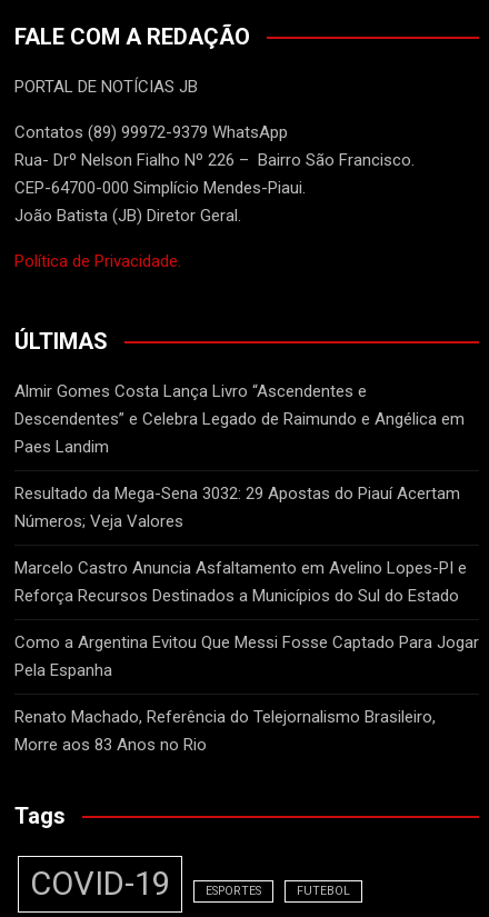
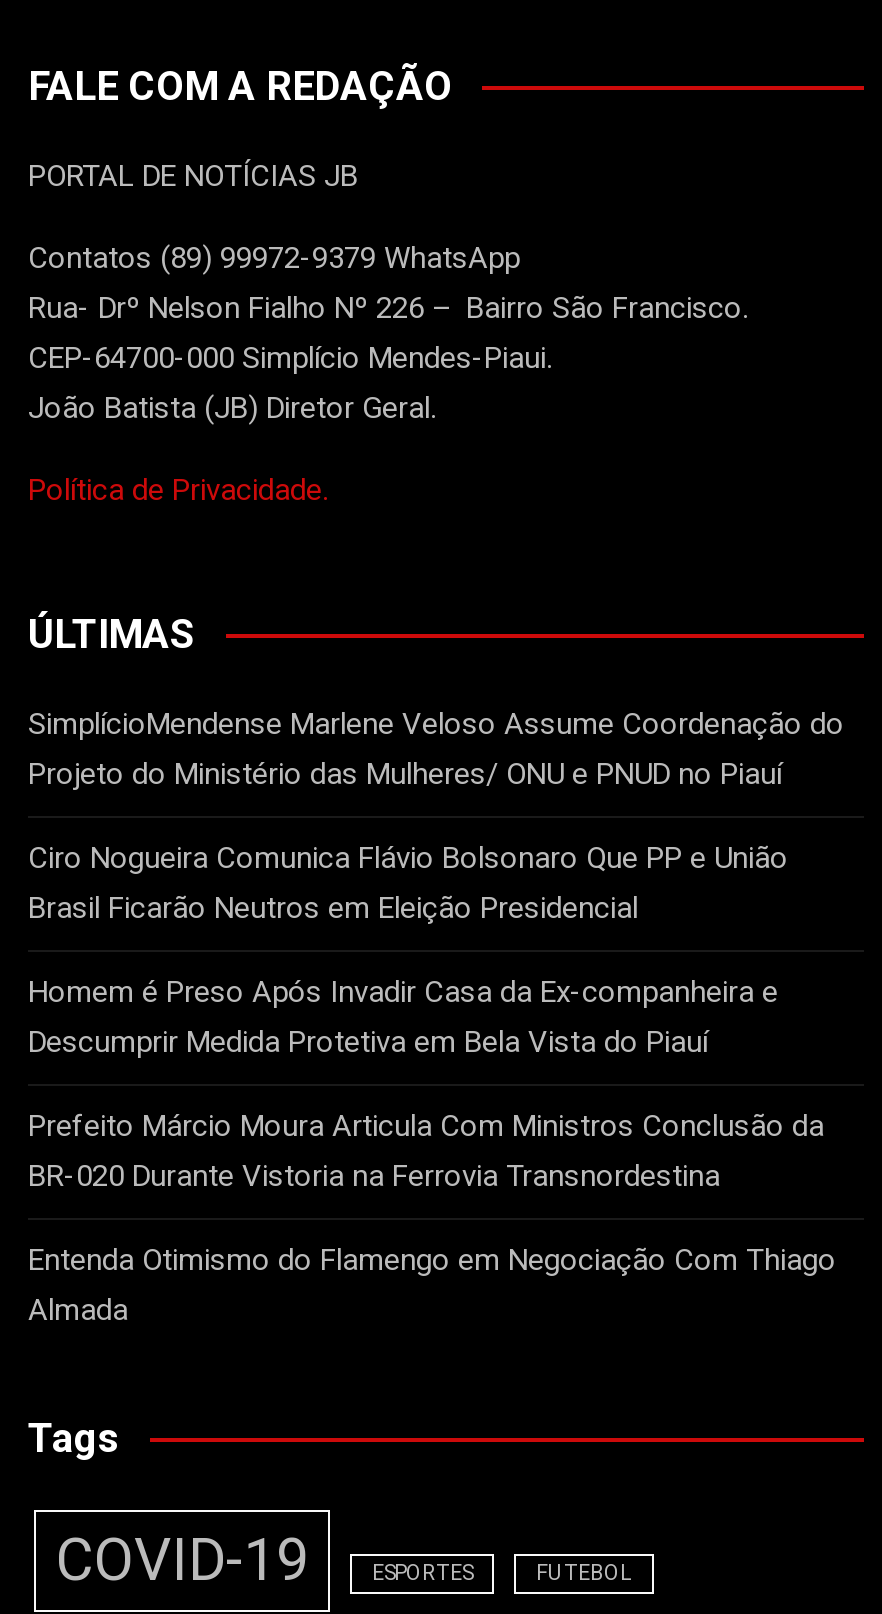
[14,381,465,457] Almir Gomes Costa Lança Livro “Ascendentes e | Descendentes” e Celebra Legado de Raimundo e Angélica em | Paes Landim -> [28,706,844,792] SimplícioMendense Marlene Veloso Assume Coordenação do | Projeto do Ministério das Mulheres/ ONU e PNUD no Piauí
[14,484,460,531] Resultado da Mega-Sena 3032: 29 Apostas do Piauí Acertam | Números; Veja Valores -> [28,840,788,926] Ciro Nogueira Comunica Flávio Bolsonaro Que PP e União | Brasil Ficarão Neutros em Eleição Presidencial
[14,558,467,606] Marcelo Castro Anuncia Asfaltamento em Avelino Lopes-PI e | Reforça Recursos Destinados a Municípios do Sul do Estado -> [28,974,778,1060] Homem é Preso Após Invadir Casa da Ex-companheira e | Descumprir Medida Protetiva em Bela Vista do Piauí
[14,632,479,680] Como a Argentina Evitou Que Messi Fosse Captado Para Jogar | Pela Espanha -> [28,1108,824,1194] Prefeito Márcio Moura Articula Com Ministros Conclusão da | BR-020 Durante Vistoria na Ferrovia Transnordestina
[14,707,436,755] Renato Machado, Referência do Telejornalismo Brasileiro, | Morre aos 83 Anos no Rio -> [28,1242,836,1328] Entenda Otimismo do Flamengo em Negociação Com Thiago | Almada

